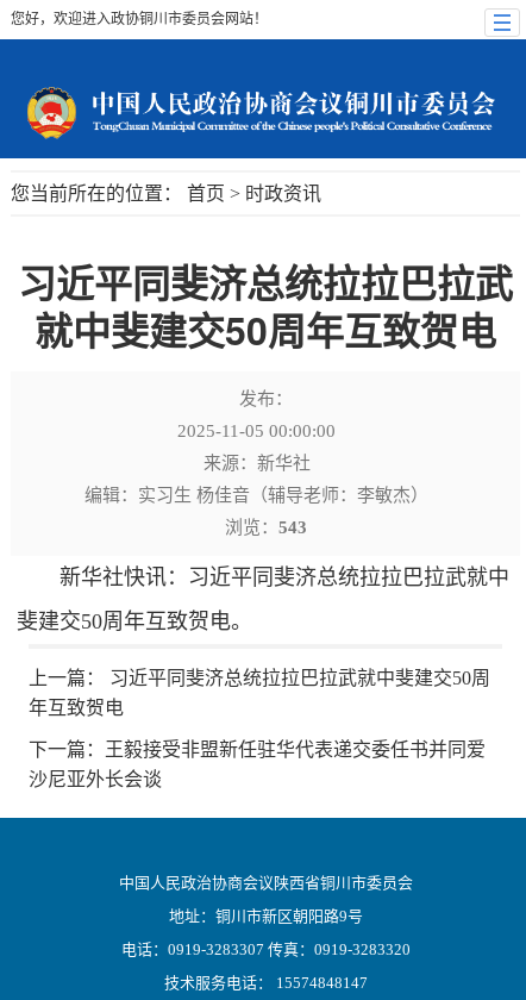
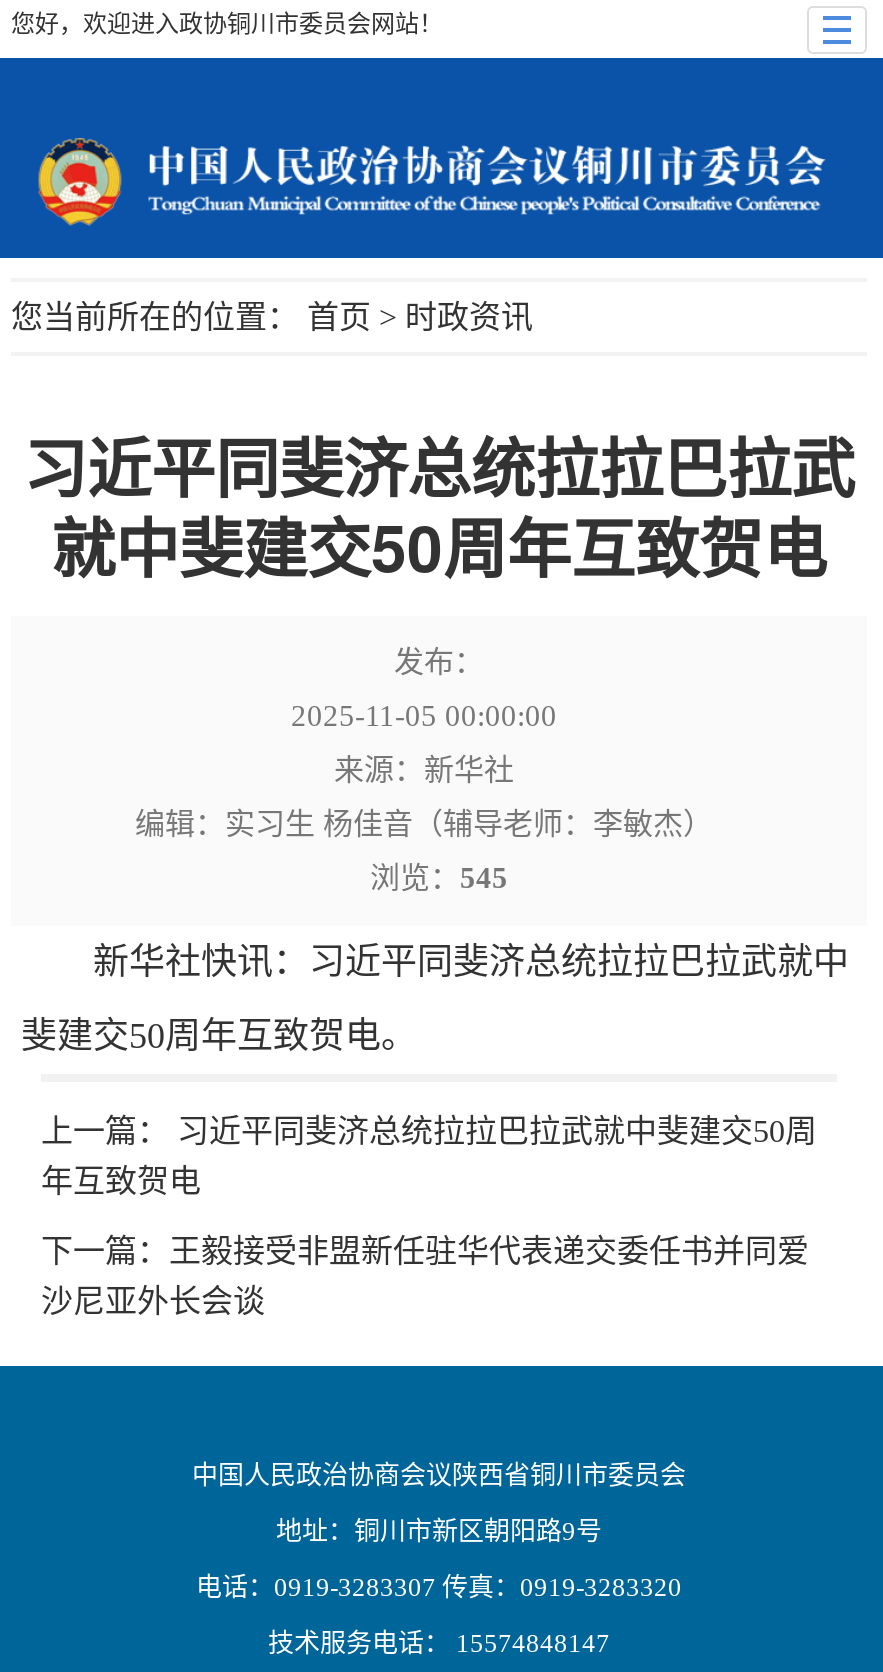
[224,518,306,537] 浏览：543 -> [370,862,508,894] 浏览：545

